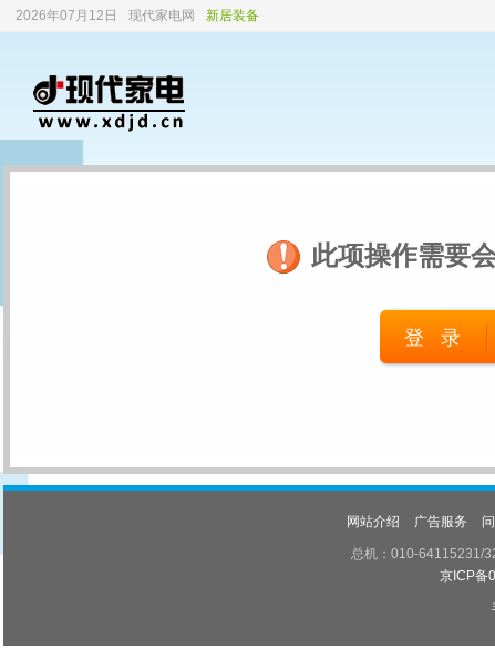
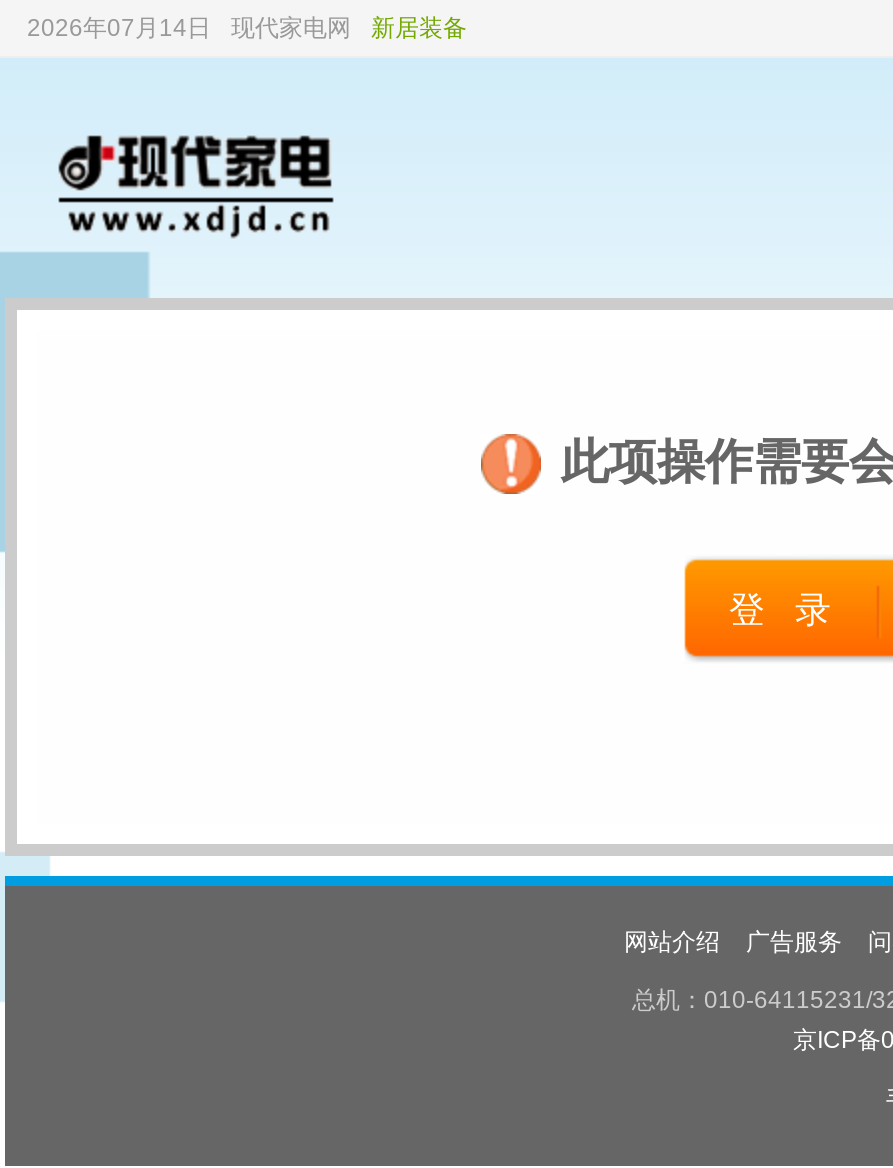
[16,8,259,23] 2026年07月12日 现代家电网 新居装备 -> [27,14,467,42] 2026年07月14日 现代家电网 新居装备

